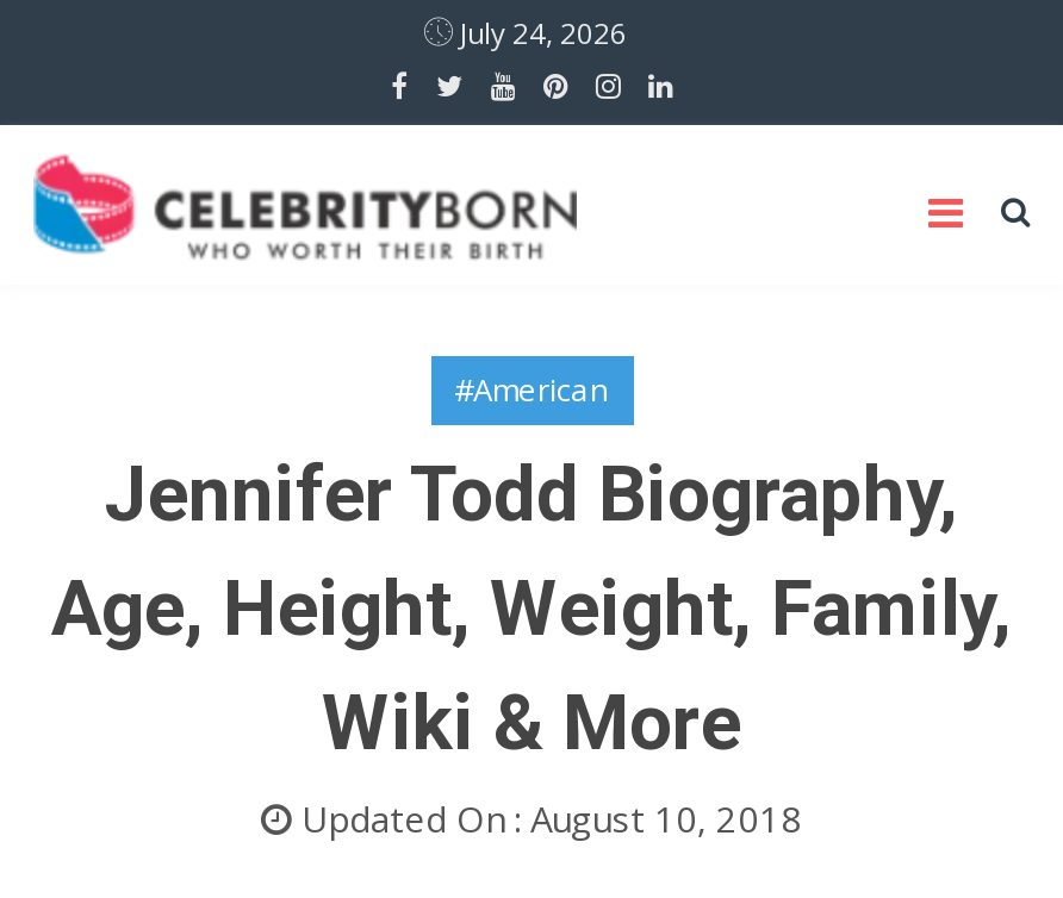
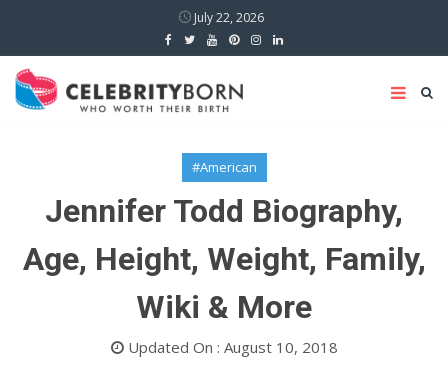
[453,13,627,54] July 24, 2026 -> [191,9,264,26] July 22, 2026

